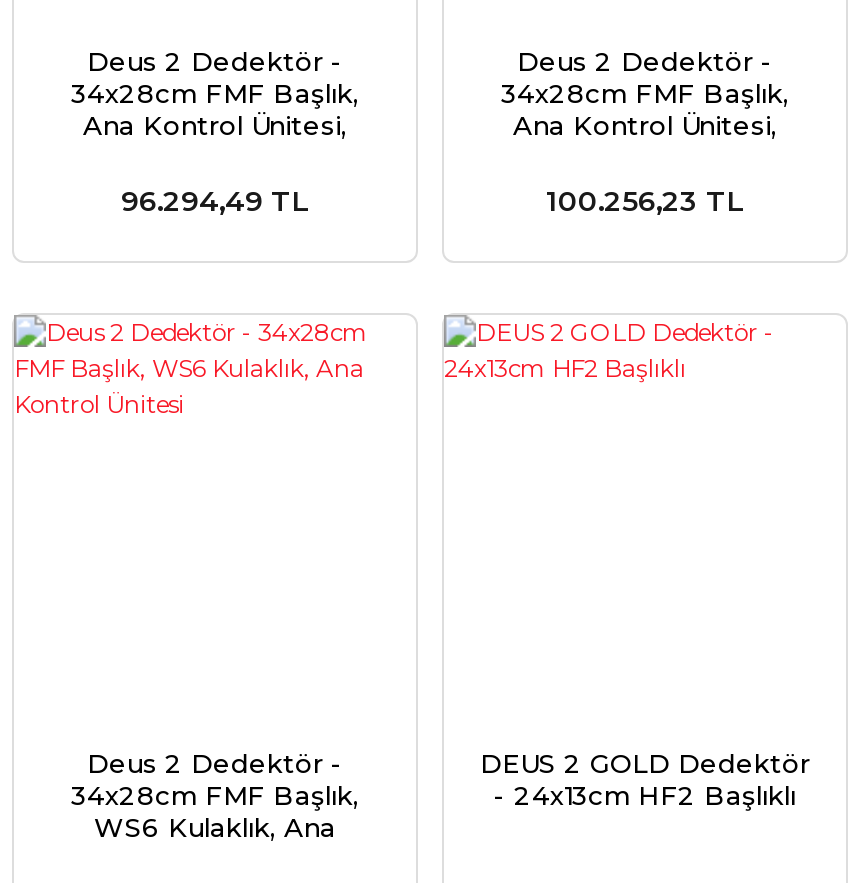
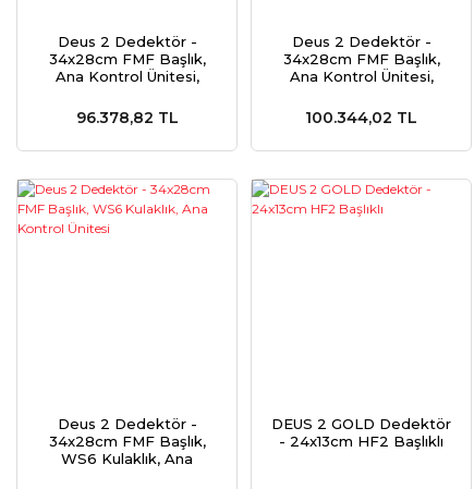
[121,183,309,219] 96.294,49 TL -> [76,108,178,127] 96.378,82 TL
[546,183,744,219] 100.256,23 TL -> [305,108,417,127] 100.344,02 TL

